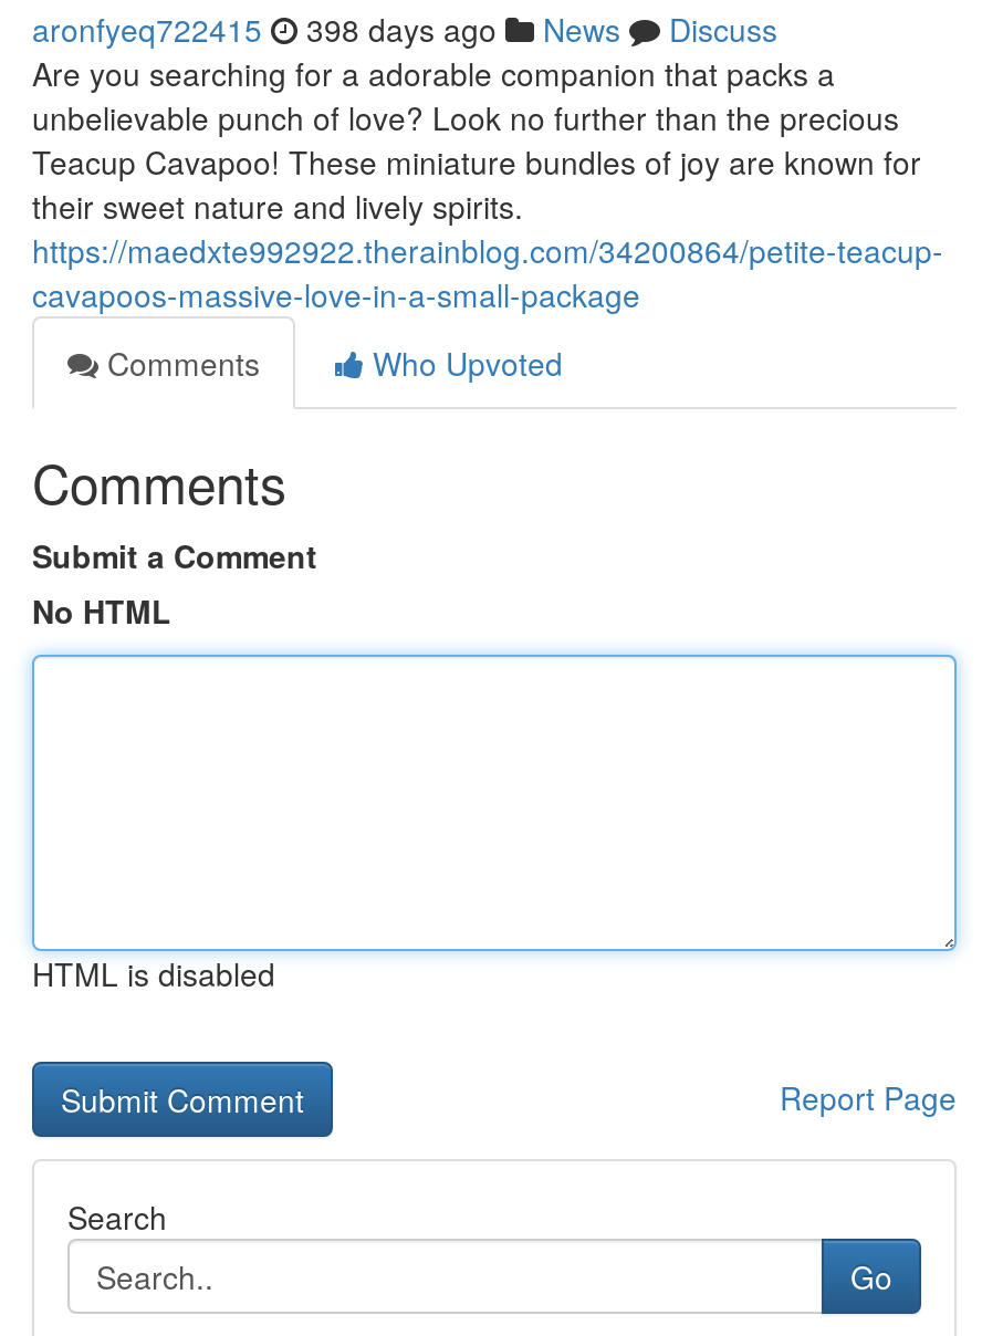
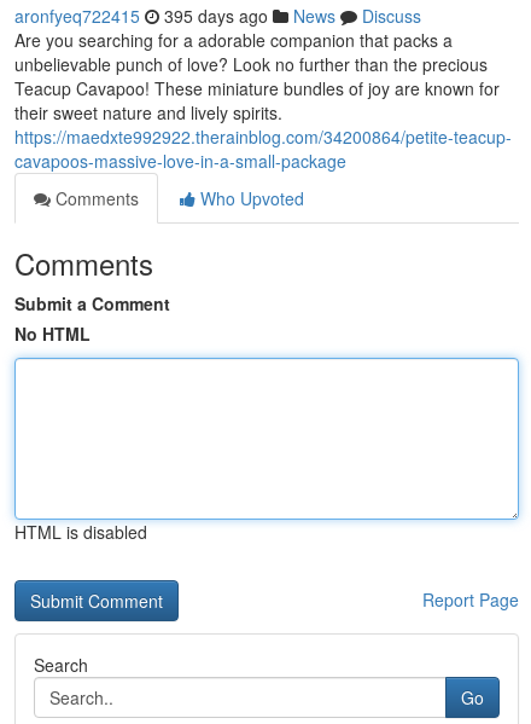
[32,7,777,51] aronfyeq722415 398 days ago News Discuss -> [14,4,421,28] aronfyeq722415 395 days ago News Discuss

